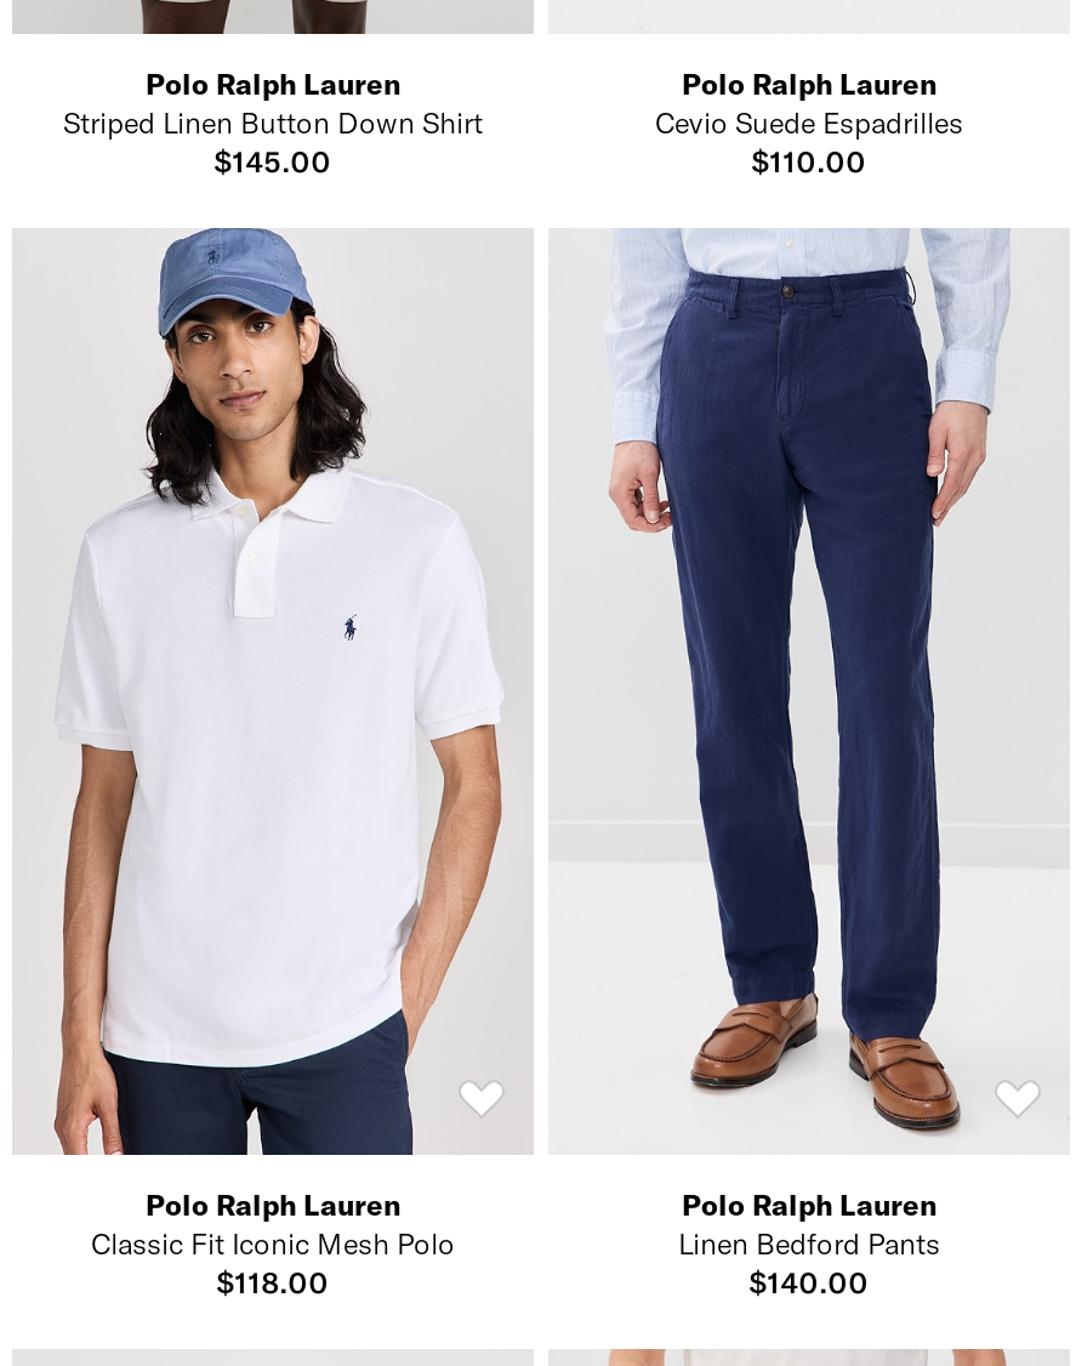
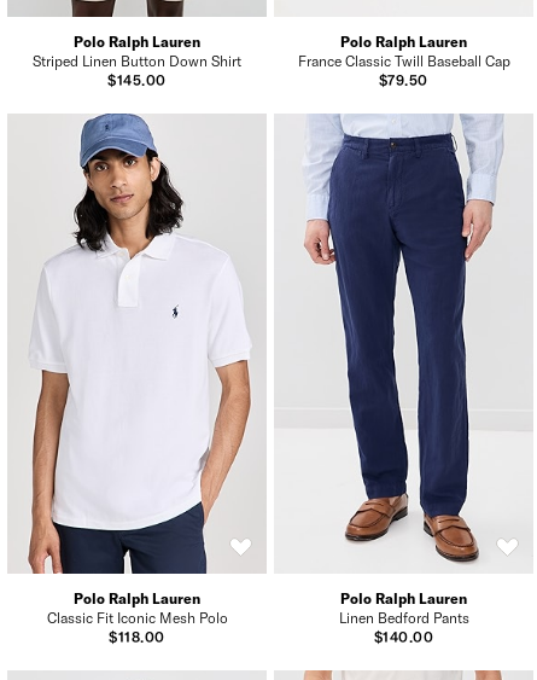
[655,105,963,178] Cevio Suede Espadrilles | $110.00 -> [297,52,510,88] France Classic Twill Baseball Cap | $79.50

